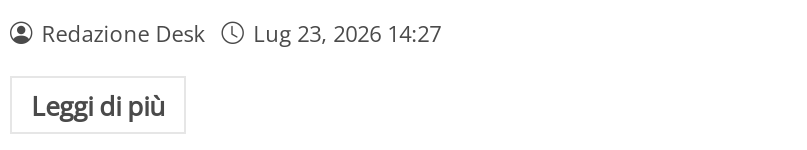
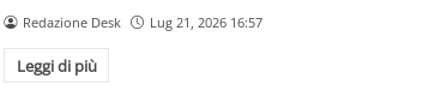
[42,18,441,48] Redazione Desk Lug 23, 2026 14:27 -> [23,13,262,31] Redazione Desk Lug 21, 2026 16:57

